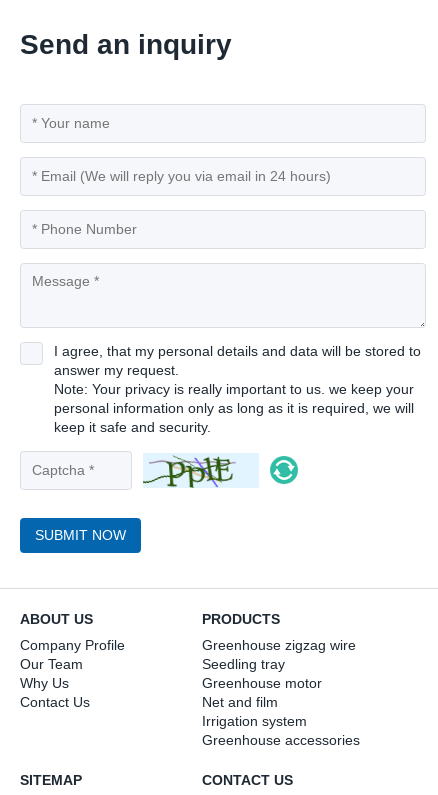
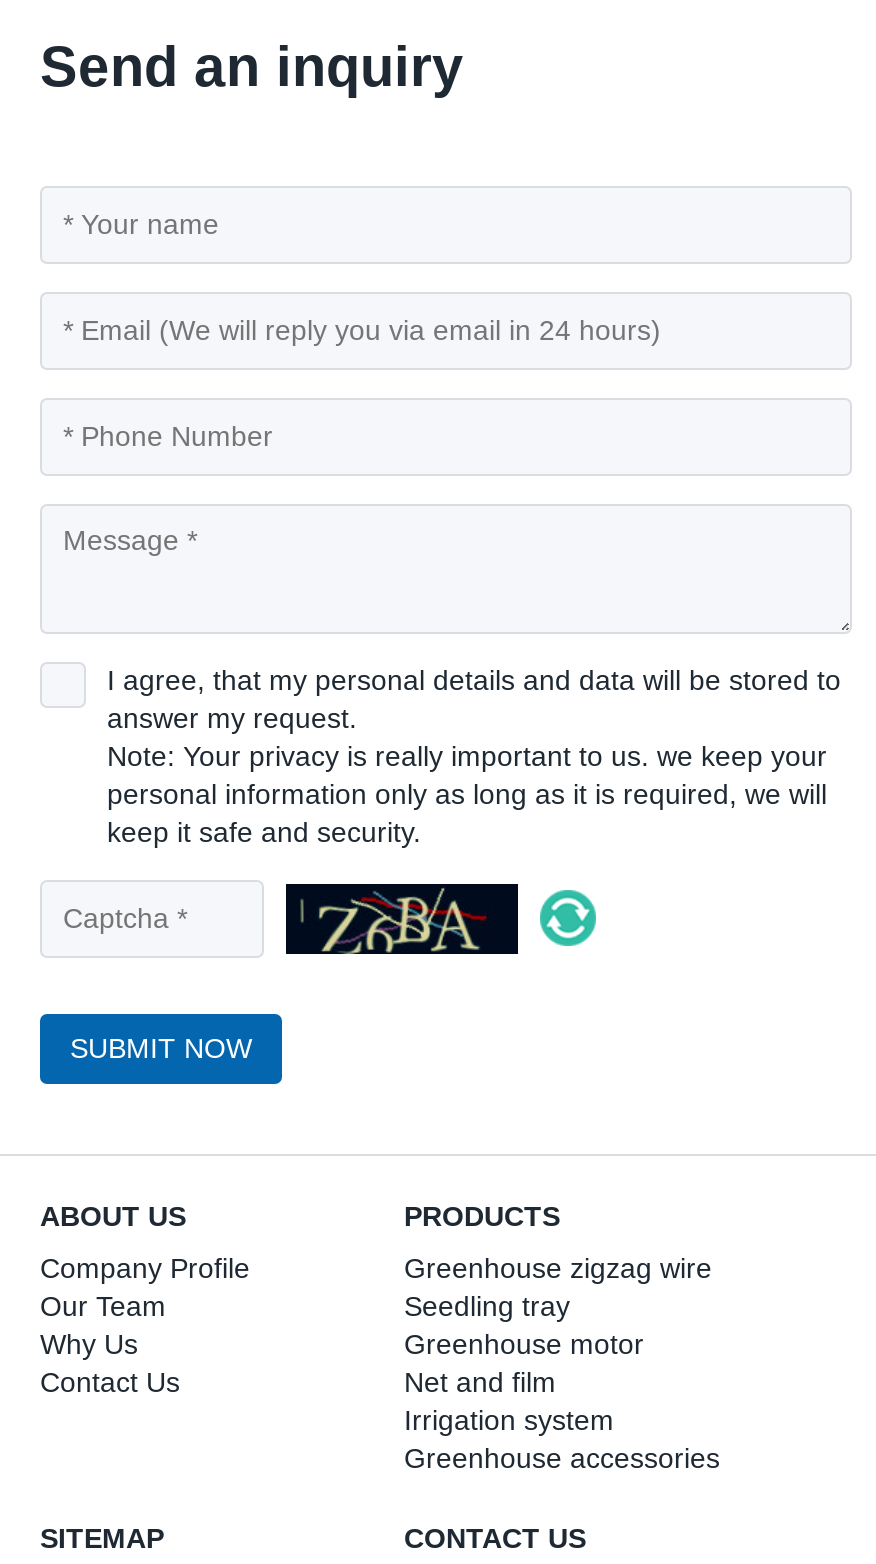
[142,453,259,489] [image] -> [284,882,520,956] [image]

